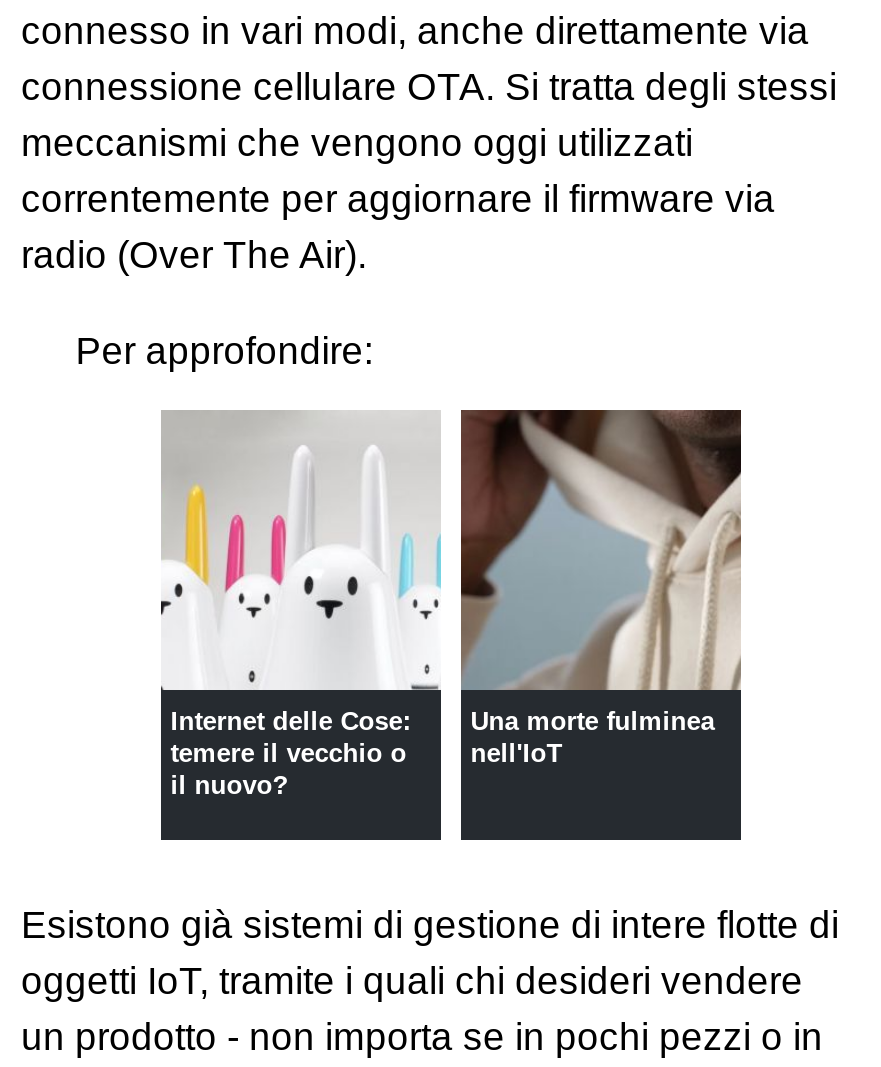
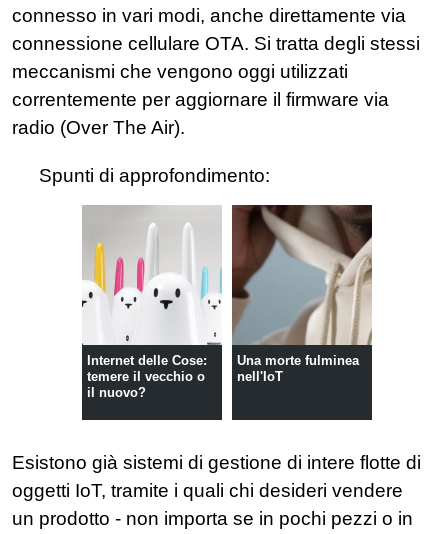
[75,329,373,371] Per approfondire: -> [39,165,270,186] Spunti di approfondimento:

